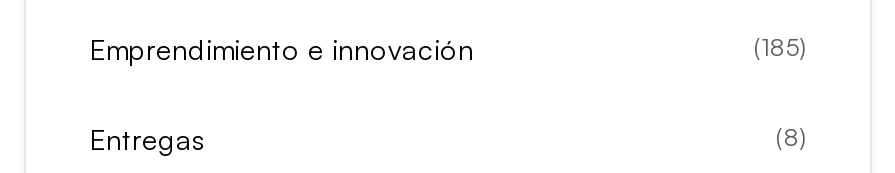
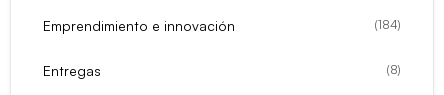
[754,33,806,63] (185) -> [374,17,401,32] (184)

